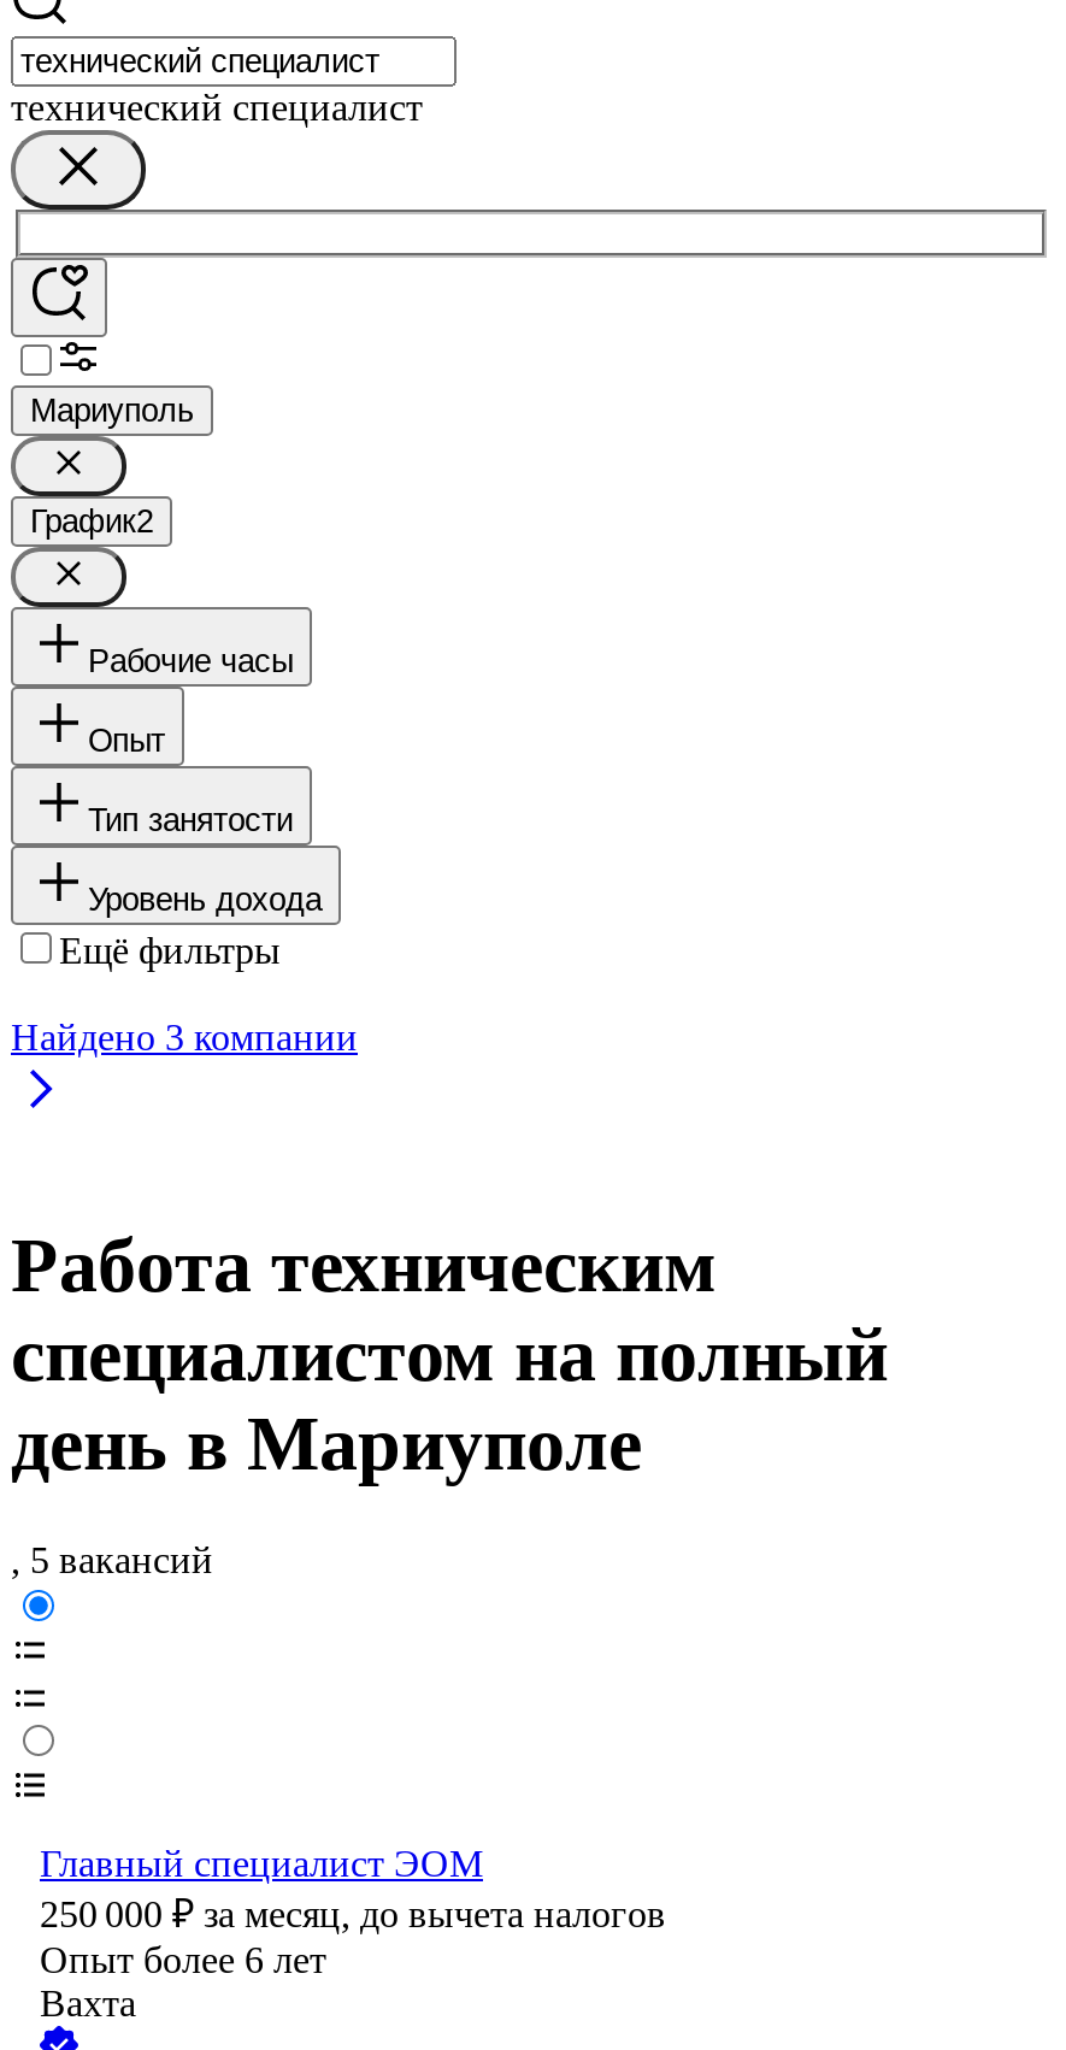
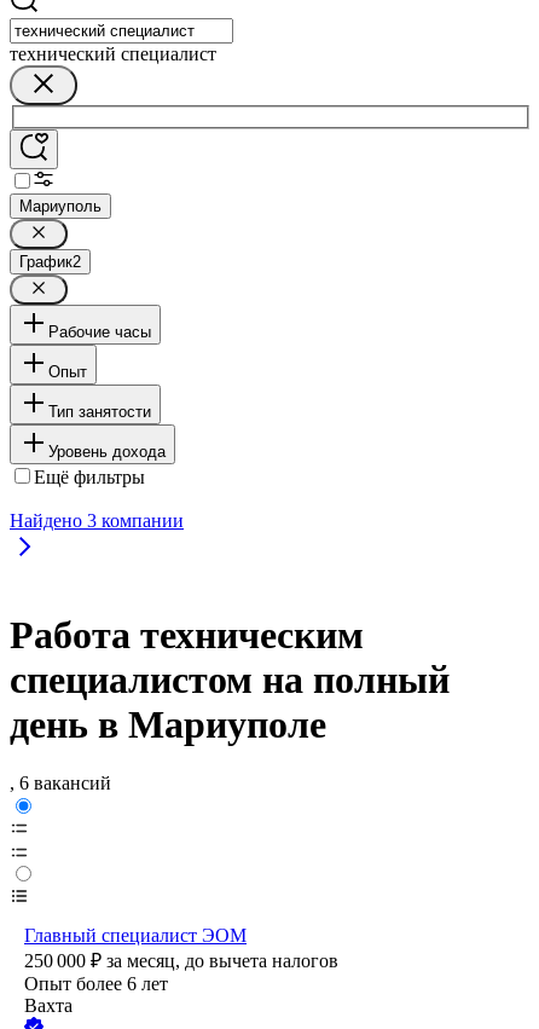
[11,1541,213,1581] , 5 вакансий -> [10,773,111,794] , 6 вакансий

